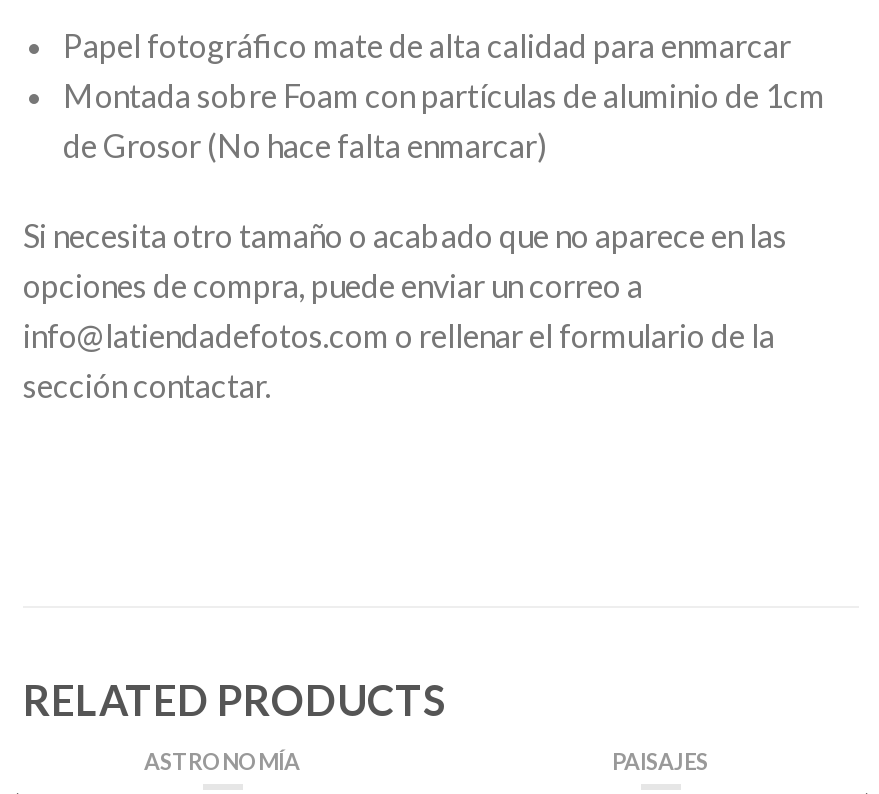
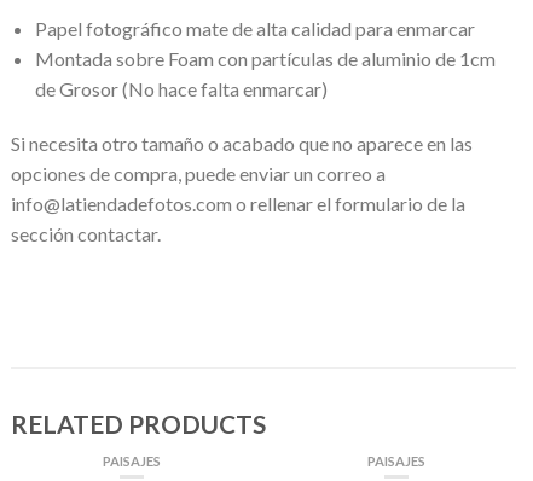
[144,748,300,774] ASTRONOMÍA -> [102,453,160,469] PAISAJES

